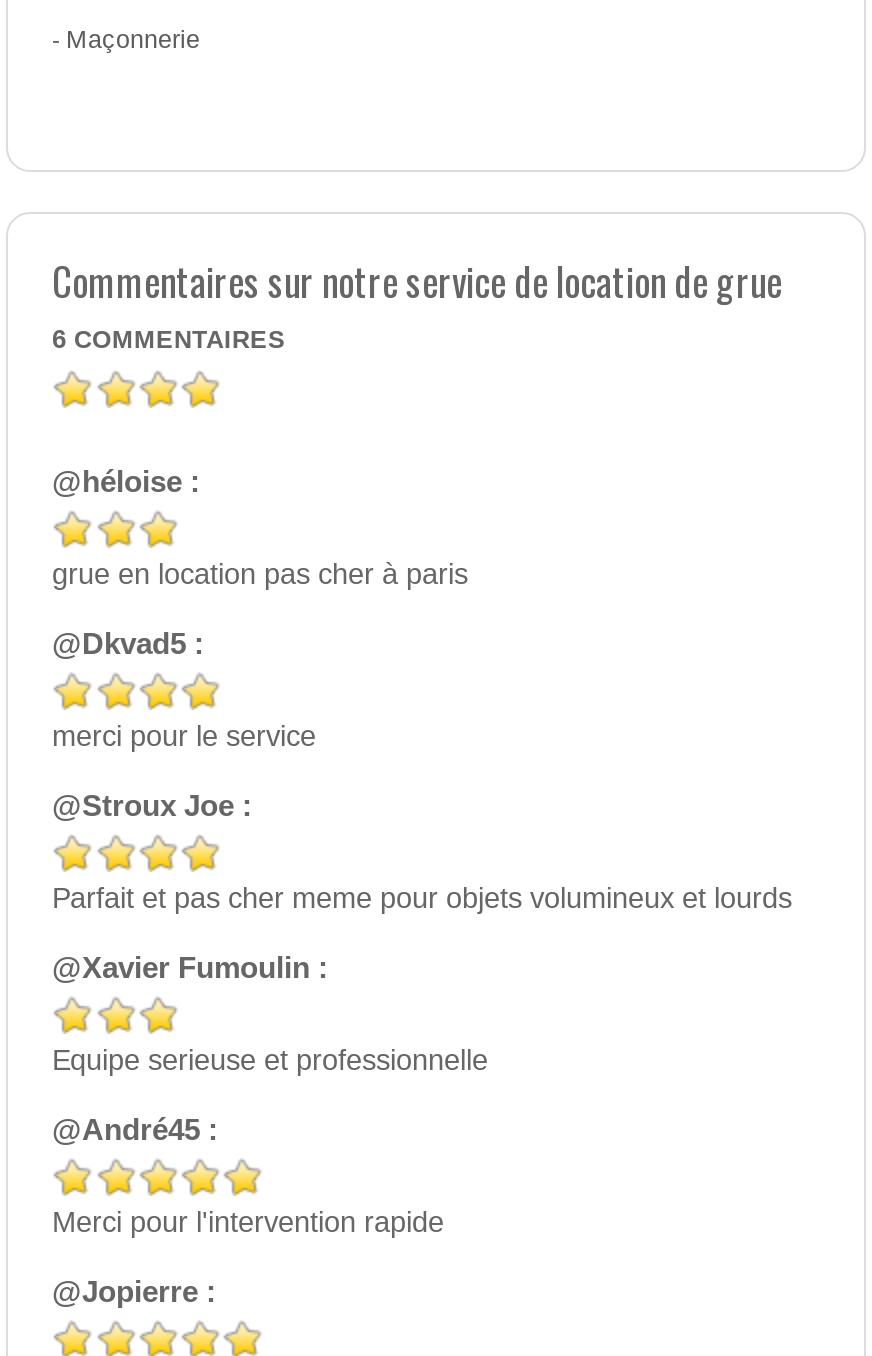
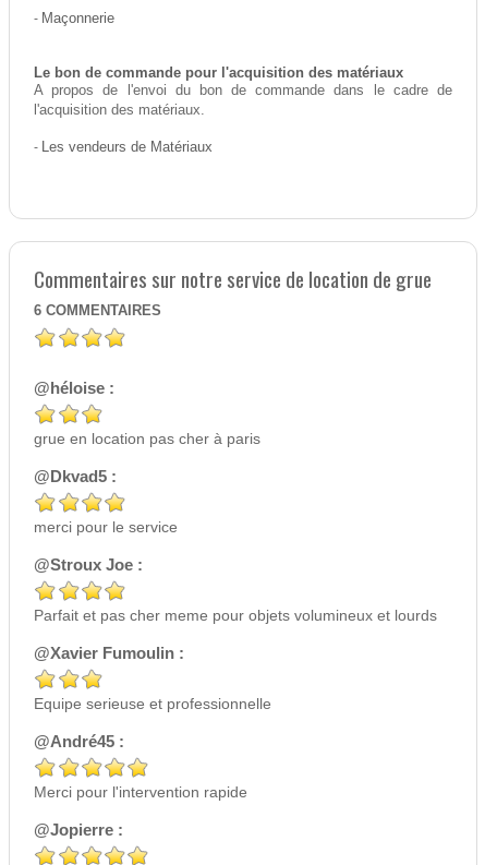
none -> [34,66,452,155] Le bon de commande pour l'acquisition des matériaux | A propos de l'envoi du bon de commande dans le cadre de | l'acquisition des matériaux. | - Les vendeurs de Matériaux

